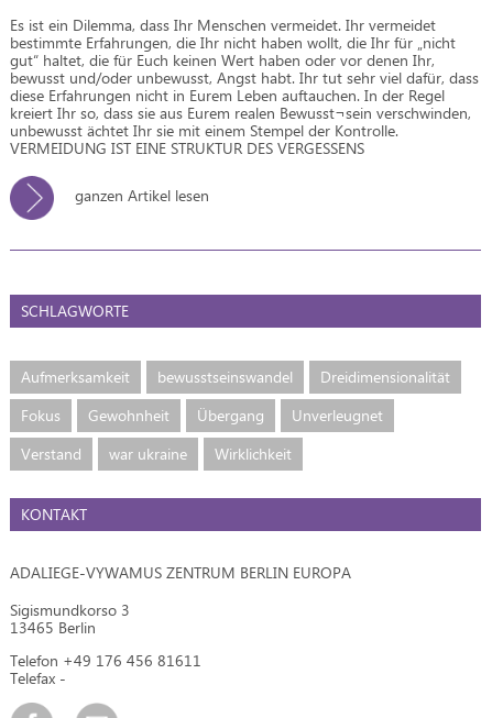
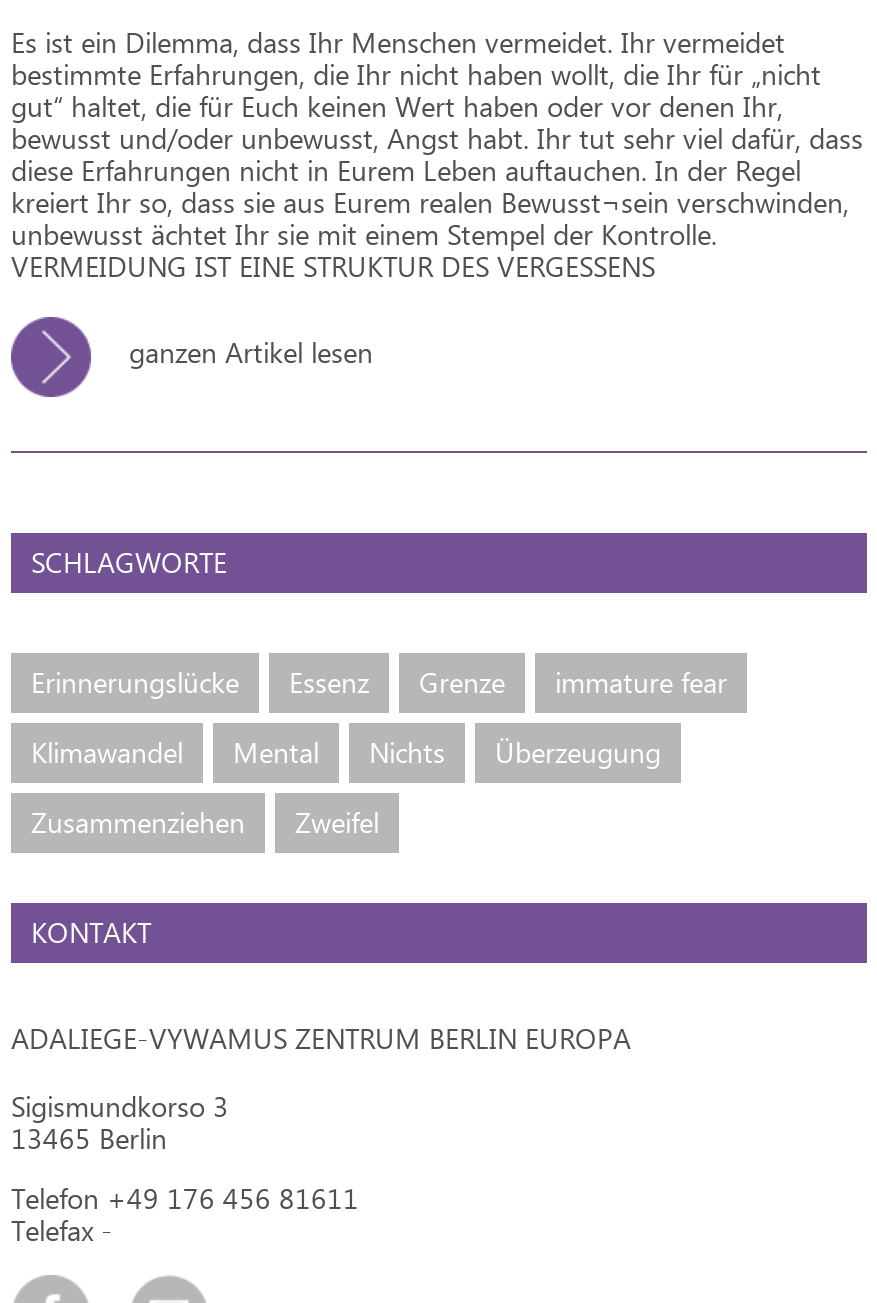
[21,366,450,386] Aufmerksamkeit | bewusstseinswandel | Dreidimensionalität -> [31,662,727,700] Erinnerungslücke | Essenz | Grenze | immature fear
[21,404,383,425] Fokus | Gewohnheit | Übergang | Unverleugnet -> [31,732,661,770] Klimawandel | Mental | Nichts | Überzeugung
[21,443,292,463] Verstand | war ukraine | Wirklichkeit -> [31,802,379,840] Zusammenziehen | Zweifel

